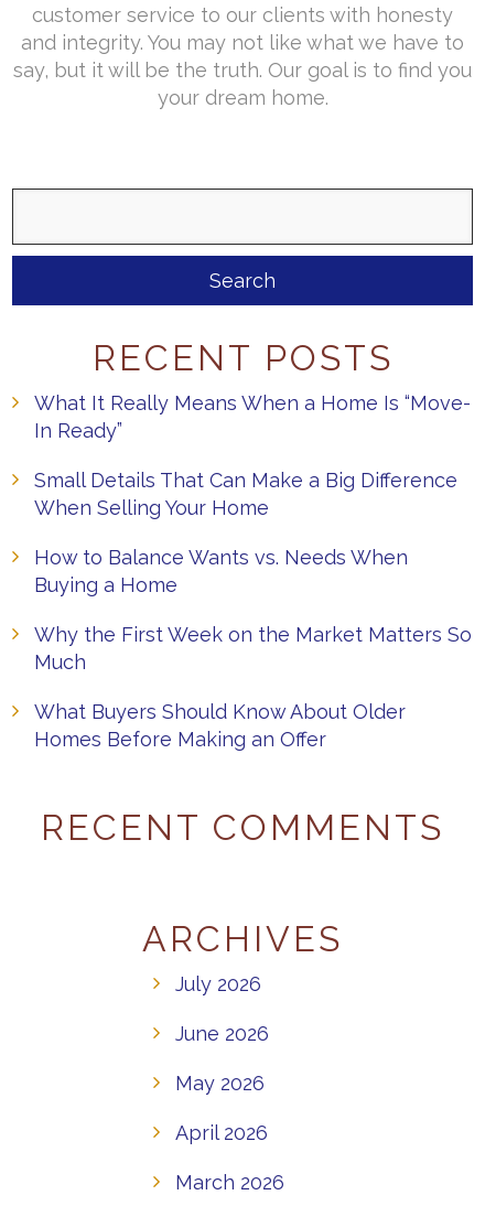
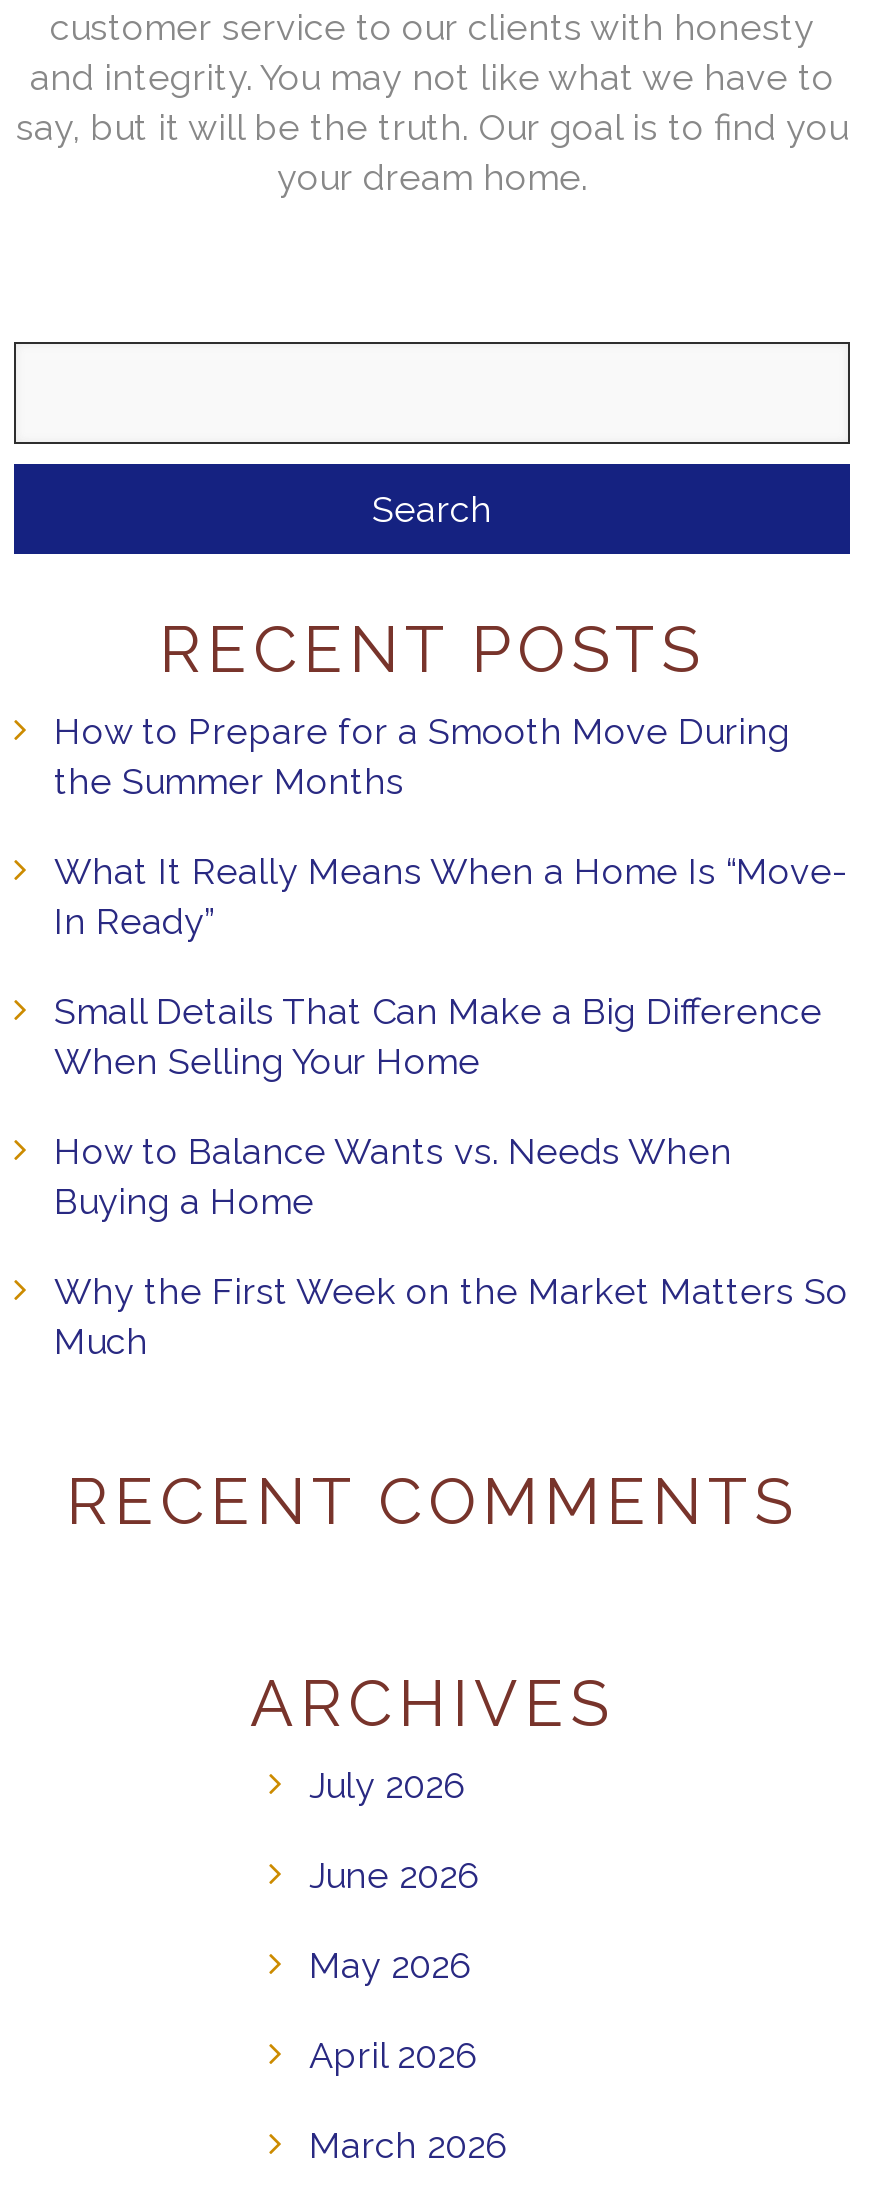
none -> [54,709,790,801] How to Prepare for a Smooth Move During | the Summer Months
moved [34,391,472,673] -> [54,849,848,1361]: What It Really Means When a Home Is “Move- | In Ready” | Small Details That Can Make a Big Difference | When Selling Your Home | How to Balance Wants vs. Needs When | Buying a Home | Why the First Week on the Market Matters So | Much
[34,700,406,750] What Buyers Should Know About Older | Homes Before Making an Offer -> none

